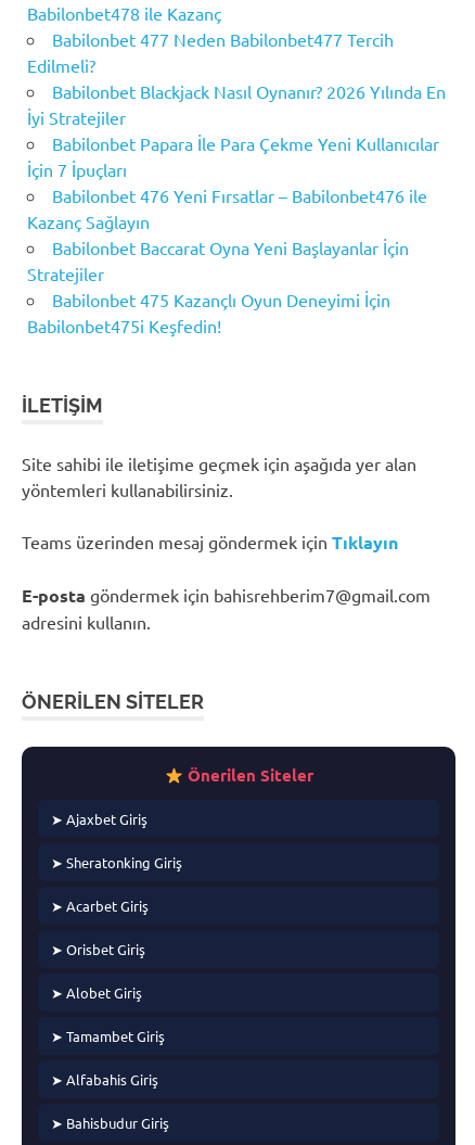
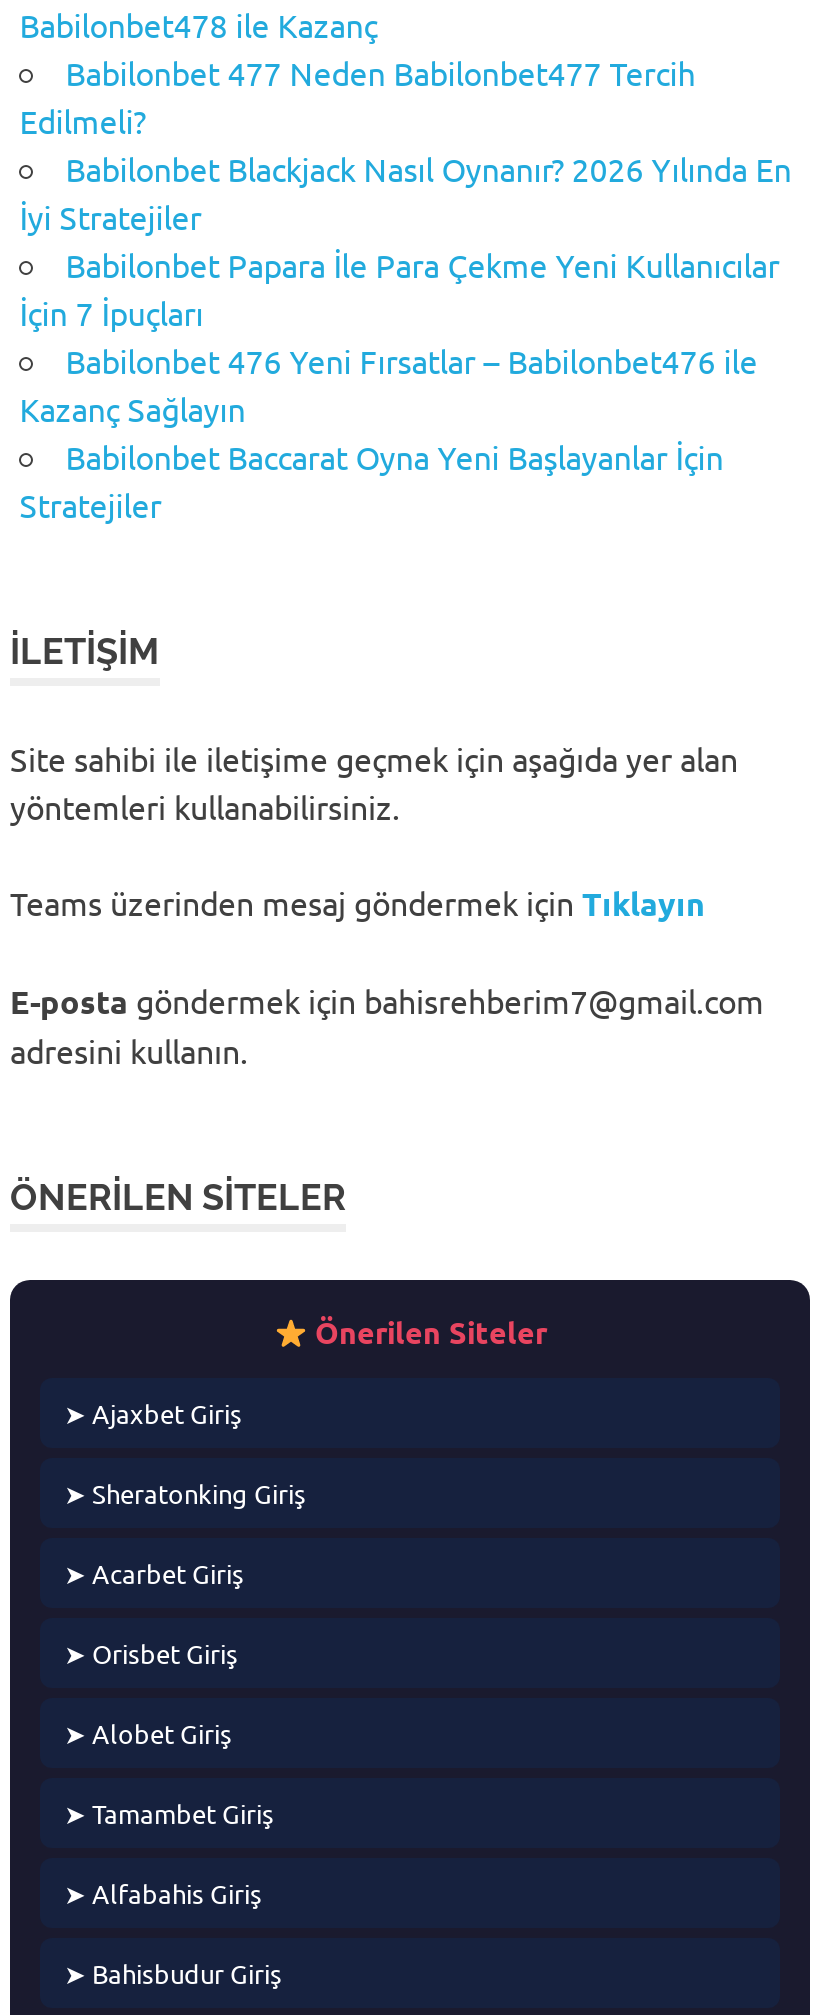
[27,289,390,337] Babilonbet 475 Kazançlı Oyun Deneyimi İçin | Babilonbet475i Keşfedin! -> none

